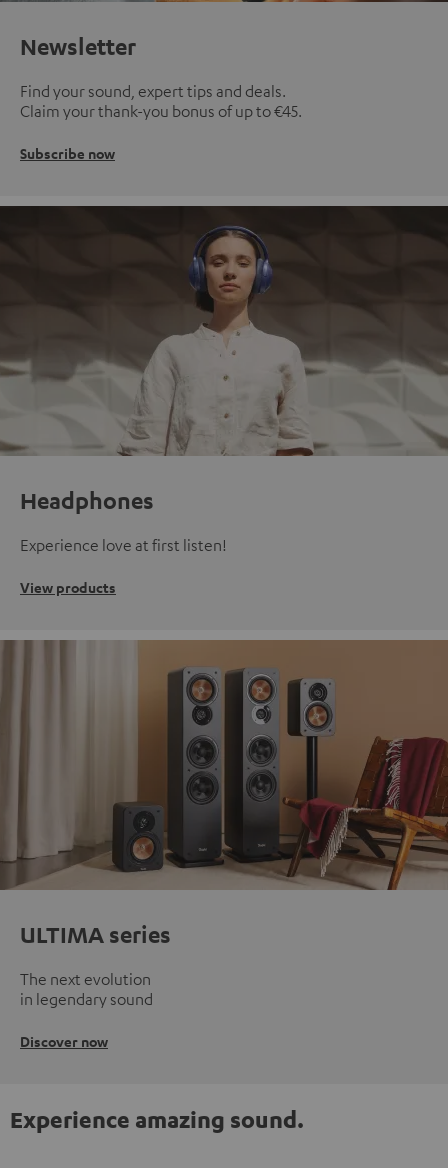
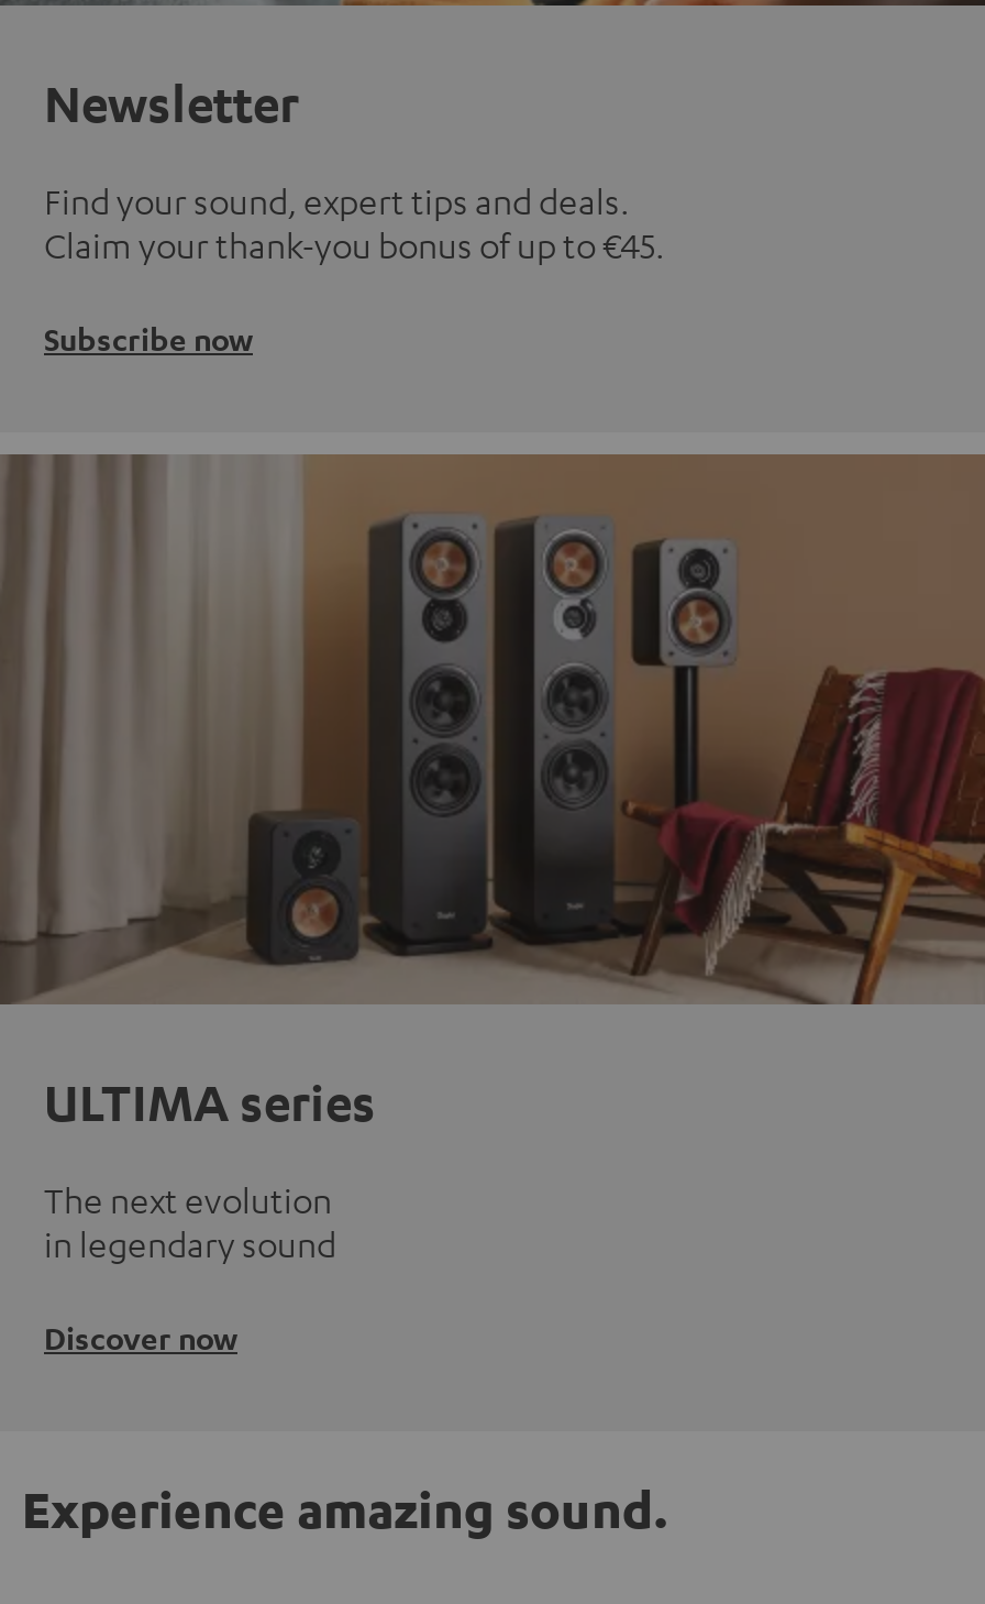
[3,205,445,597] [image] | Headphones | Experience love at first listen! | View products -> none

